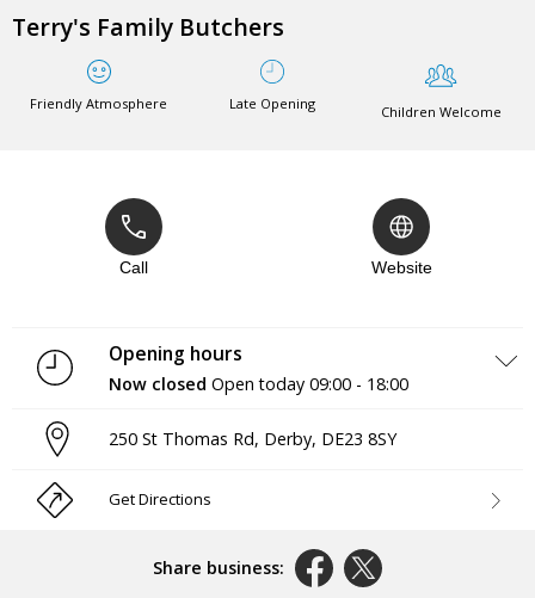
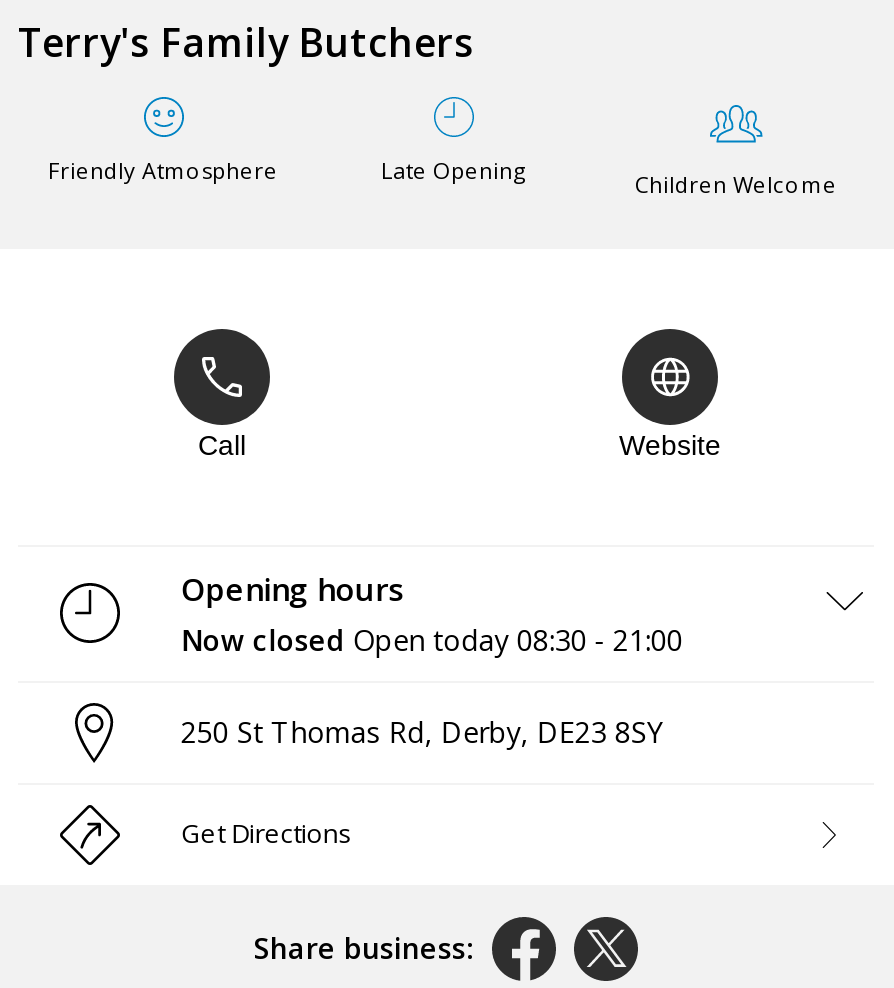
[109,373,409,395] Now closed Open today 09:00 - 18:00 -> [181,622,683,660] Now closed Open today 08:30 - 21:00

